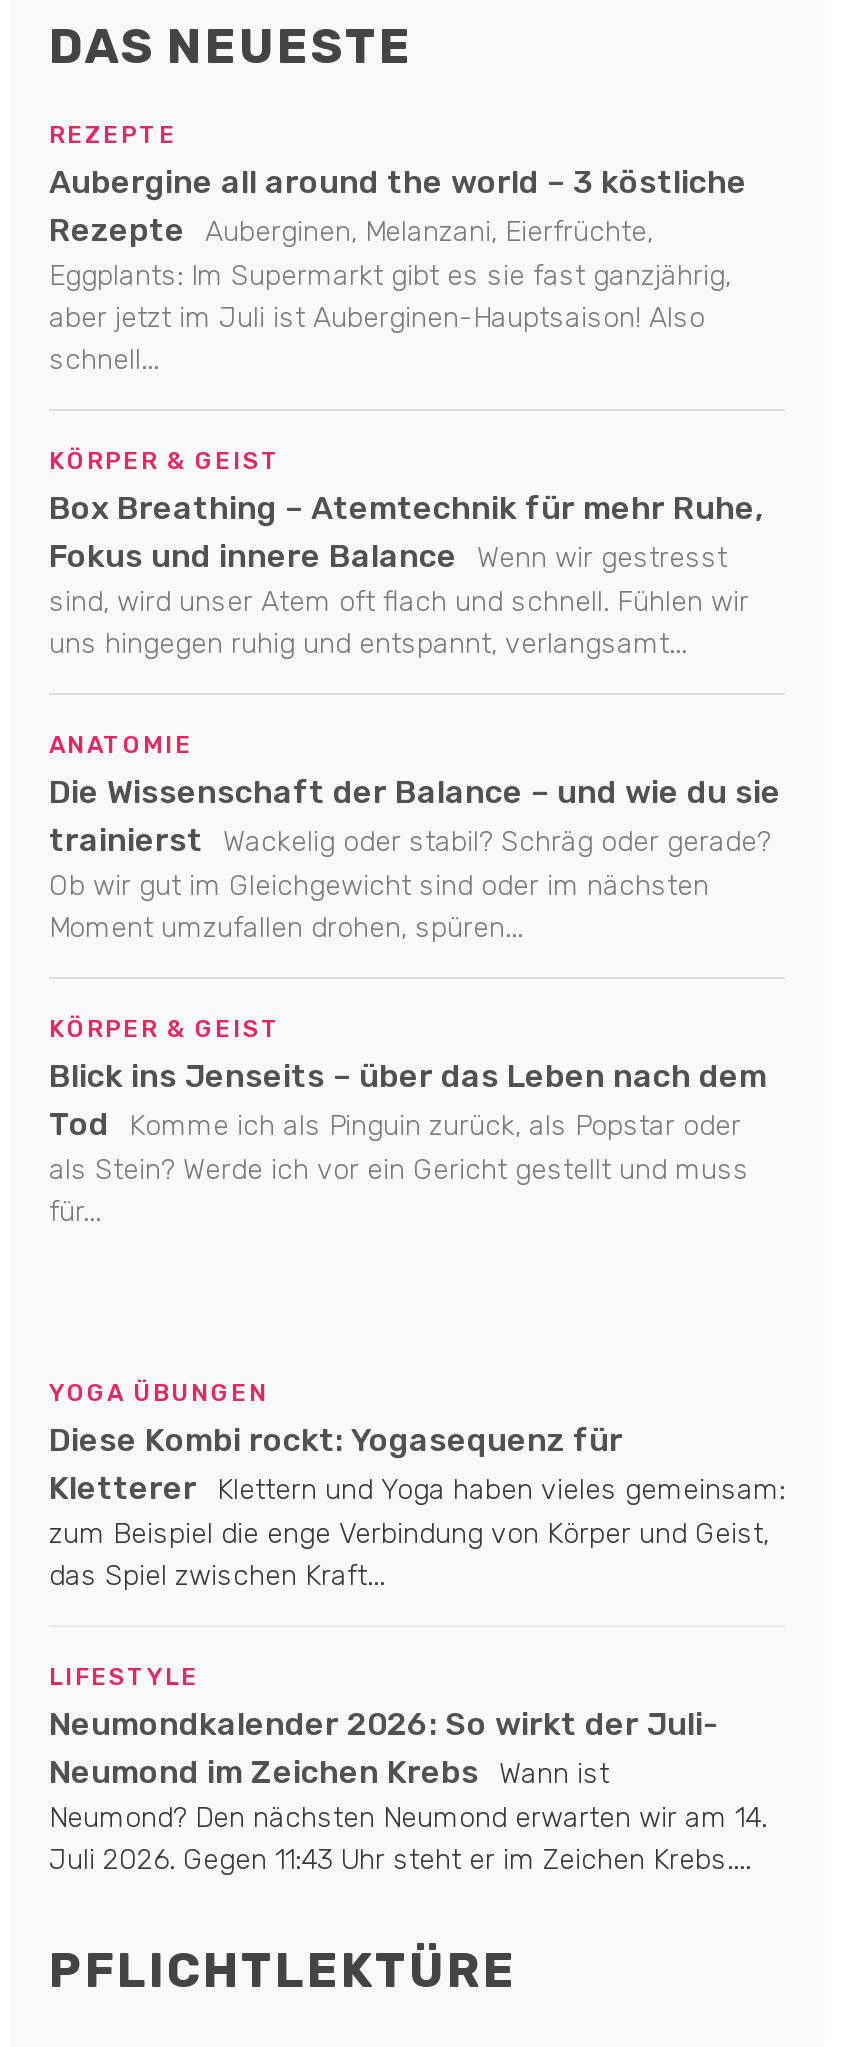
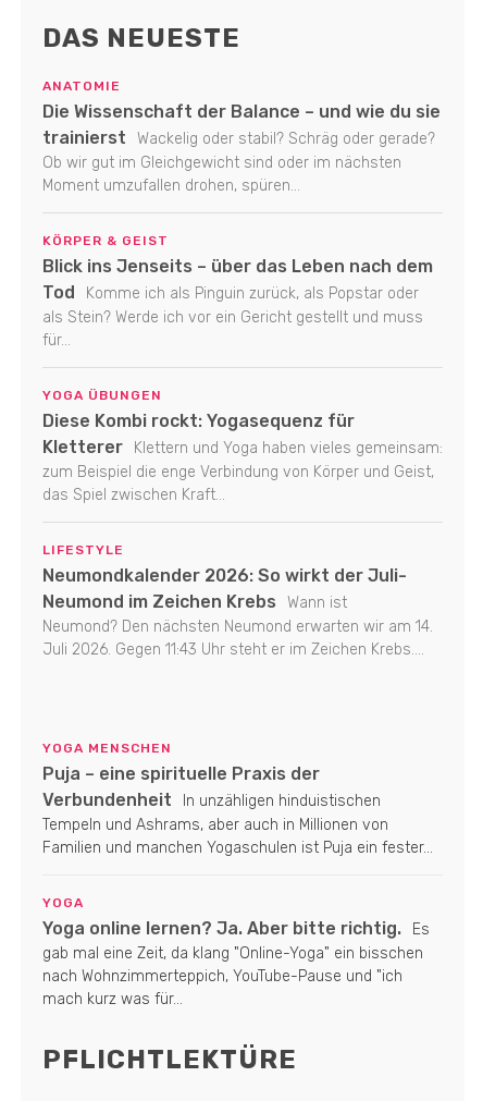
[49,122,763,662] REZEPTE | Aubergine all around the world – 3 köstliche | Rezepte Auberginen, Melanzani, Eierfrüchte, | Eggplants: Im Supermarkt gibt es sie fast ganzjährig, | aber jetzt im Juli ist Auberginen-Hauptsaison! Also | schnell... | KÖRPER & GEIST | Box Breathing – Atemtechnik für mehr Ruhe, | Fokus und innere Balance Wenn wir gestresst | sind, wird unser Atem oft flach und schnell. Fühlen wir | uns hingegen ruhig und entspannt, verlangsamt... -> none
moved [49,732,781,1230] -> [42,79,441,350]: ANATOMIE | Die Wissenschaft der Balance – und wie du sie | trainierst Wackelig oder stabil? Schräg oder gerade? | ... | als Stein? Werde ich vor ein Gericht gestellt und muss | für...
moved [49,1380,785,1878] -> [42,388,443,659]: YOGA ÜBUNGEN | Diese Kombi rockt: Yogasequenz für | Kletterer Klettern und Yoga haben vieles gemeinsam: | ... | Neumond? Den nächsten Neumond erwarten wir am 14. | Juli 2026. Gegen 11:43 Uhr steht er im Zeichen Krebs....
none -> [42,741,433,1009] YOGA MENSCHEN | Puja – eine spirituelle Praxis der | Verbundenheit In unzähligen hinduistischen | Tempeln und Ashrams, aber auch in Millionen von | Familien und manchen Yogaschulen ist Puja ein fester... | YOGA | Yoga online lernen? Ja. Aber bitte richtig. Es | gab mal eine Zeit, da klang "Online-Yoga" ein bisschen | nach Wohnzimmerteppich, YouTube-Pause und "ich | mach kurz was für...

